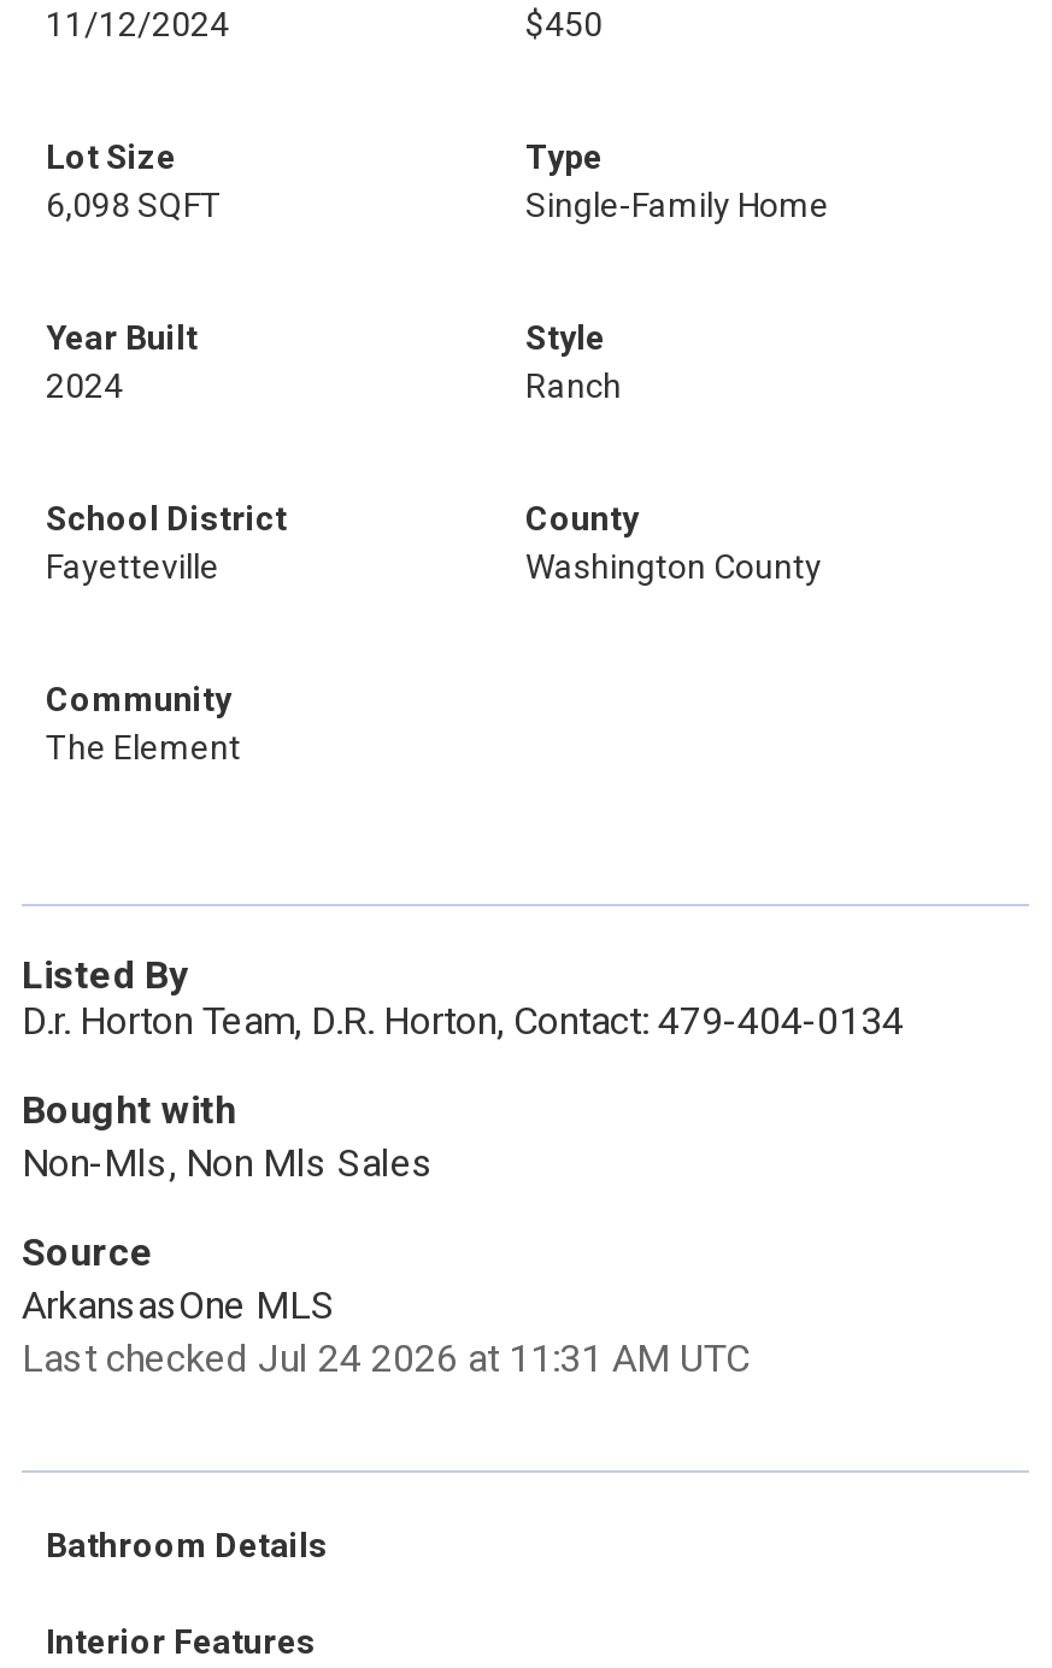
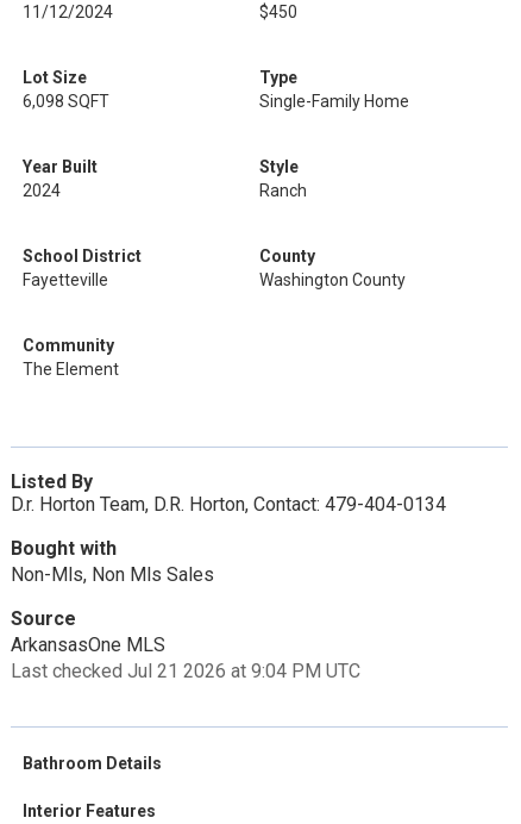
[22,1335,750,1381] Last checked Jul 24 2026 at 11:31 AM UTC -> [11,660,360,682] Last checked Jul 21 2026 at 9:04 PM UTC

